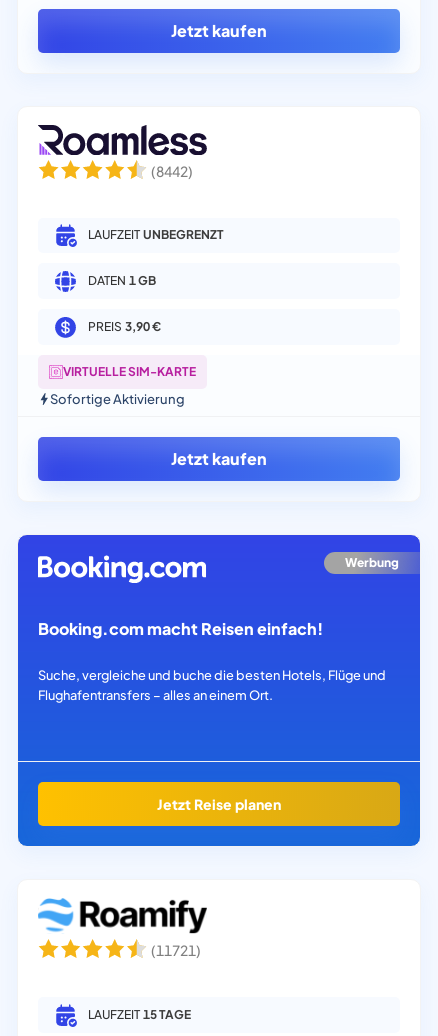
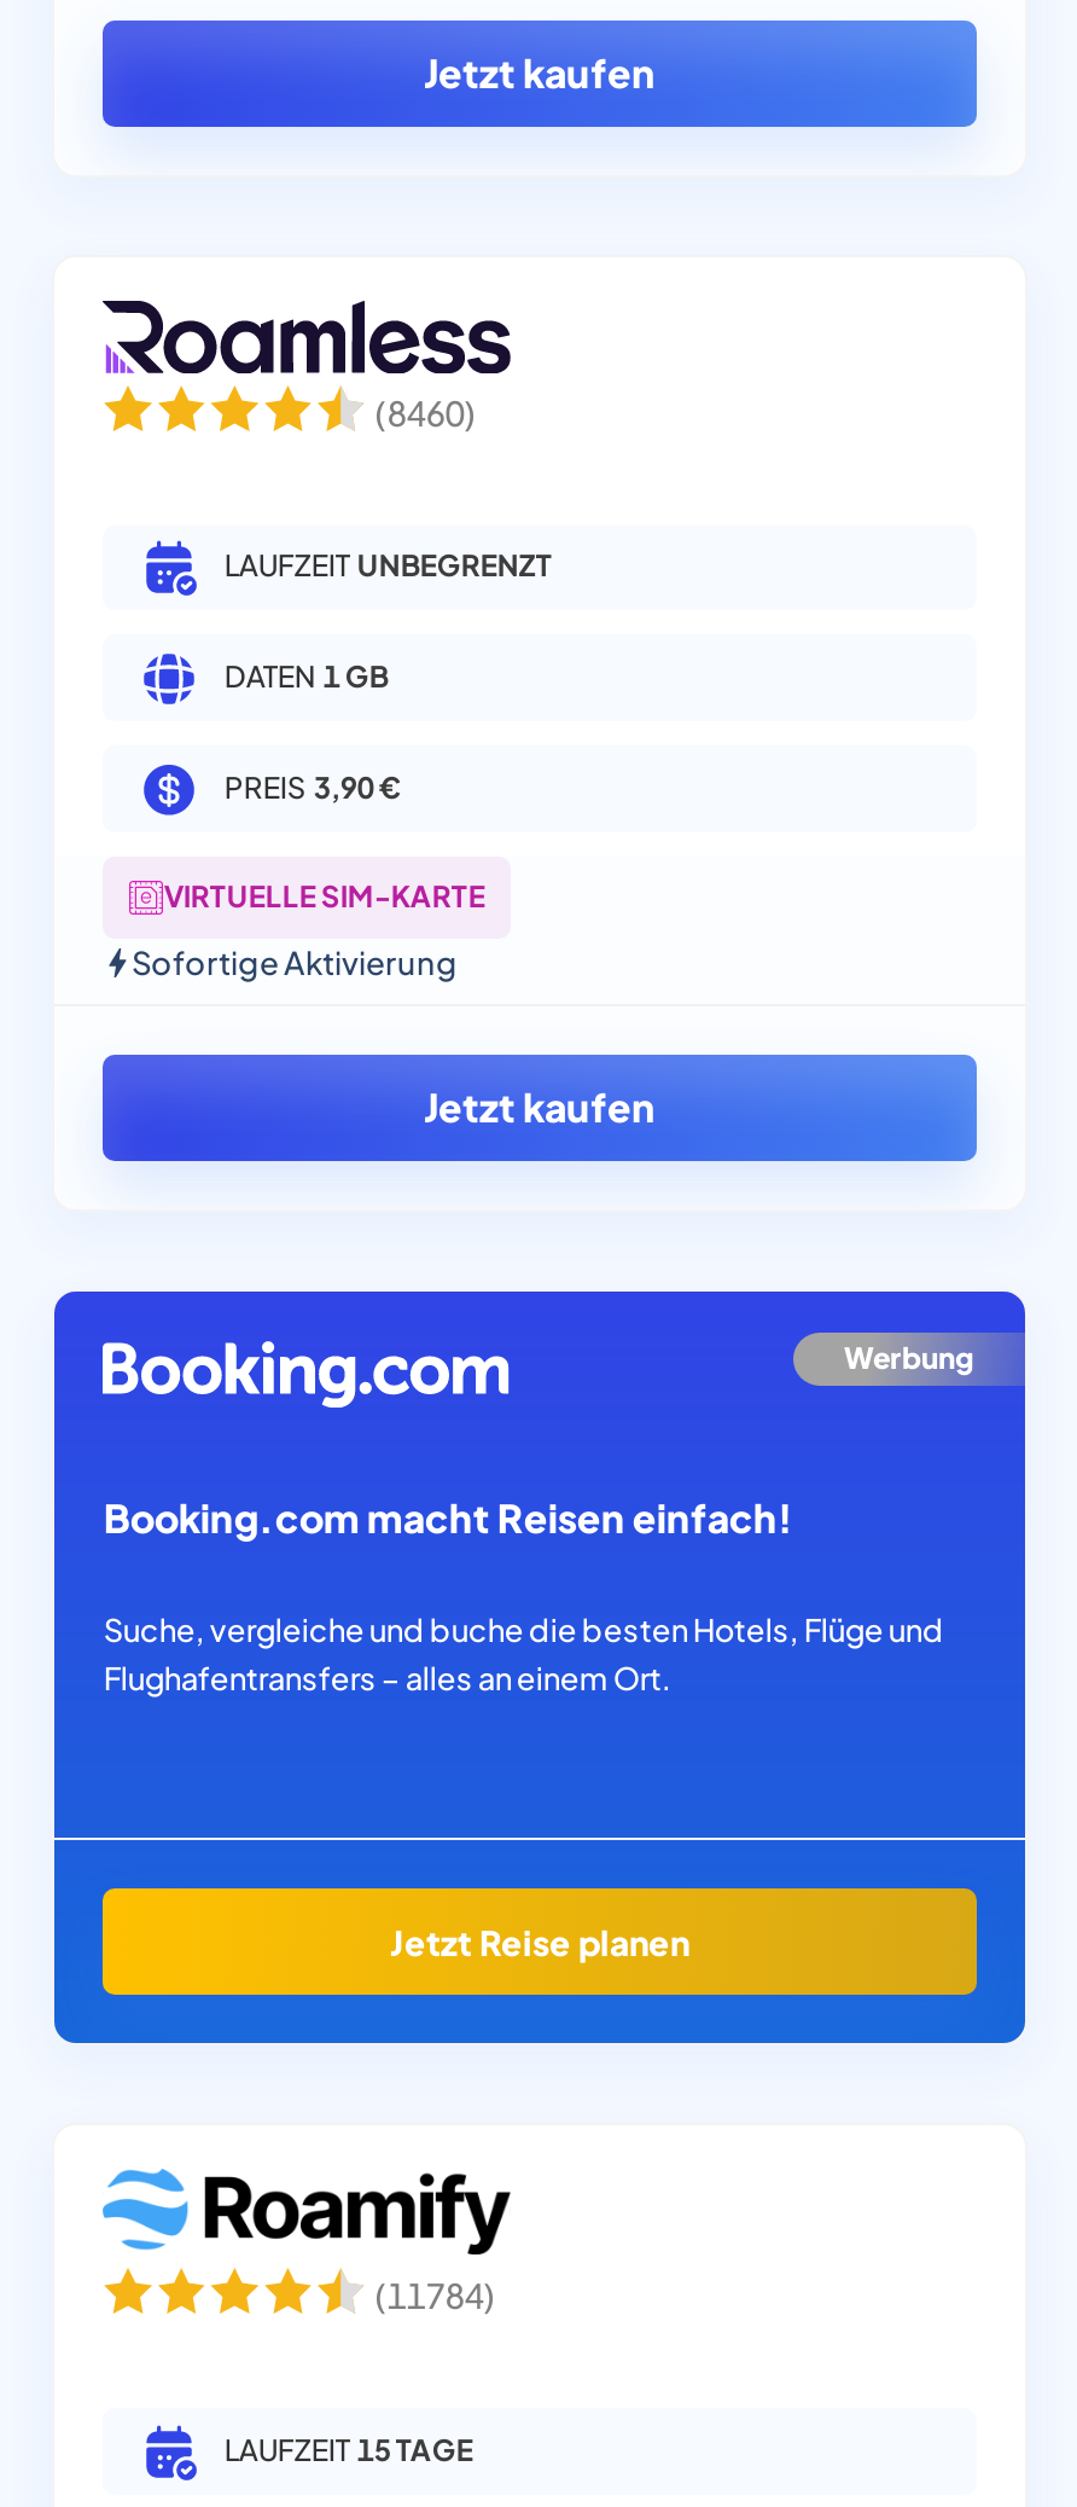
[151,161,193,179] (8442) -> [375,389,476,433] (8460)
[151,941,201,959] (11721) -> [375,2273,496,2317] (11784)

